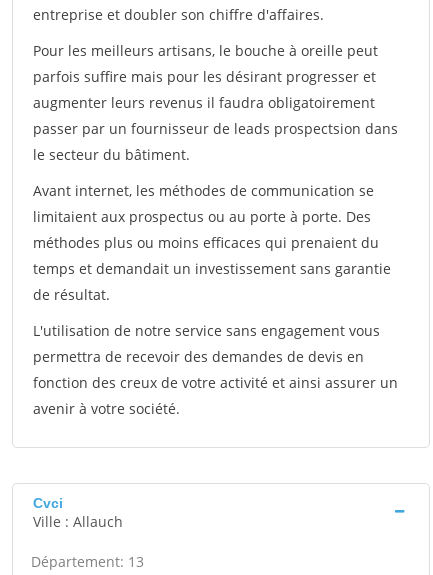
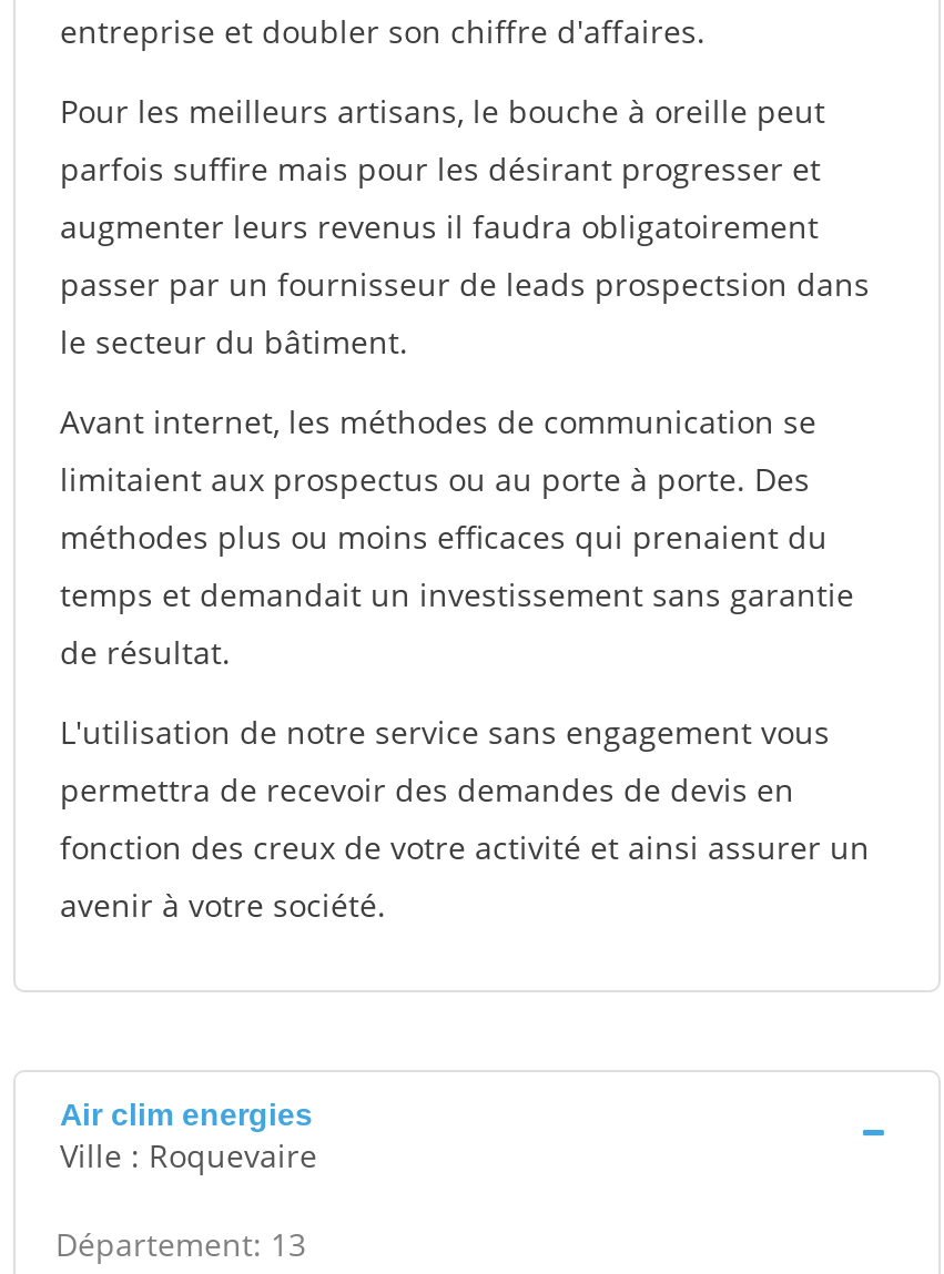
[33,495,123,531] Cvci | Ville : Allauch -> [60,1097,317,1176] Air clim energies | Ville : Roquevaire

